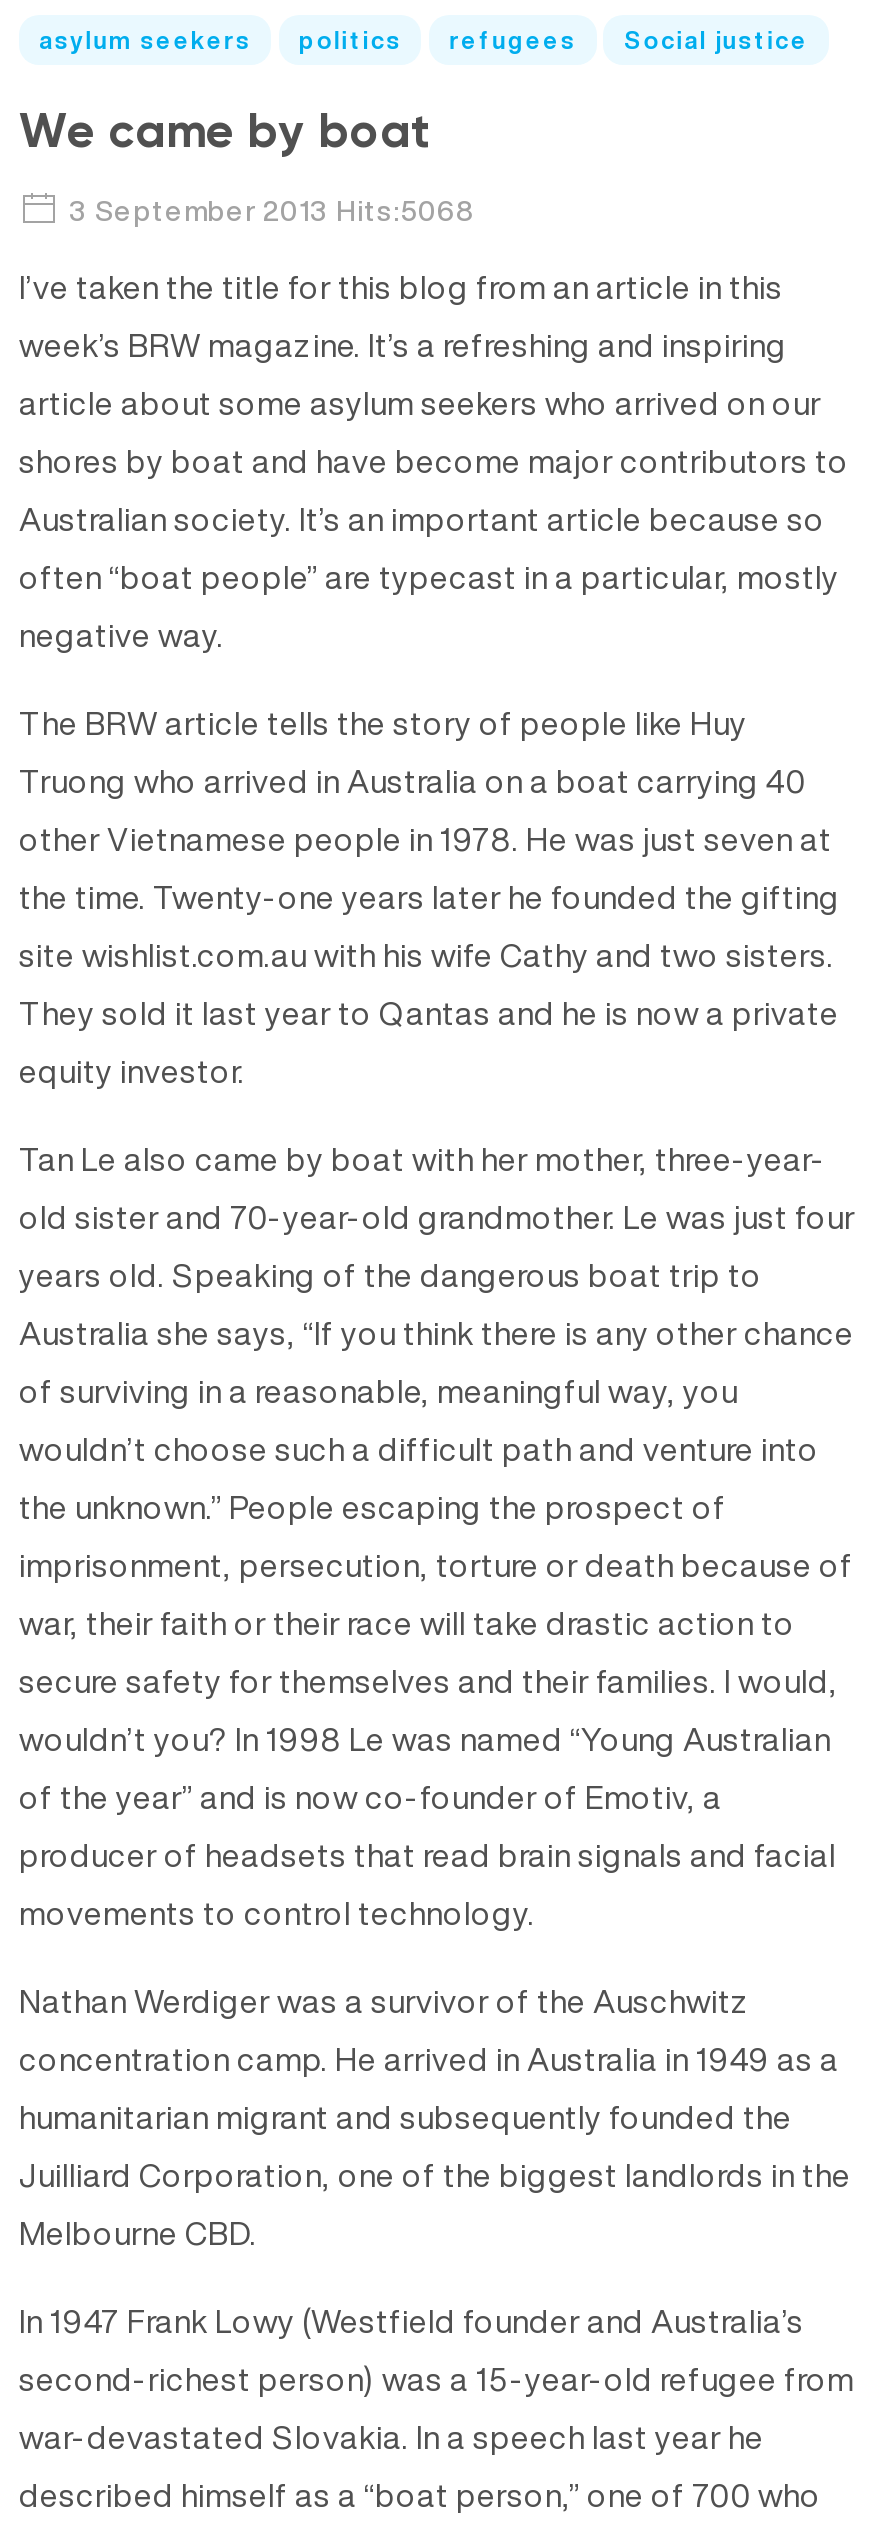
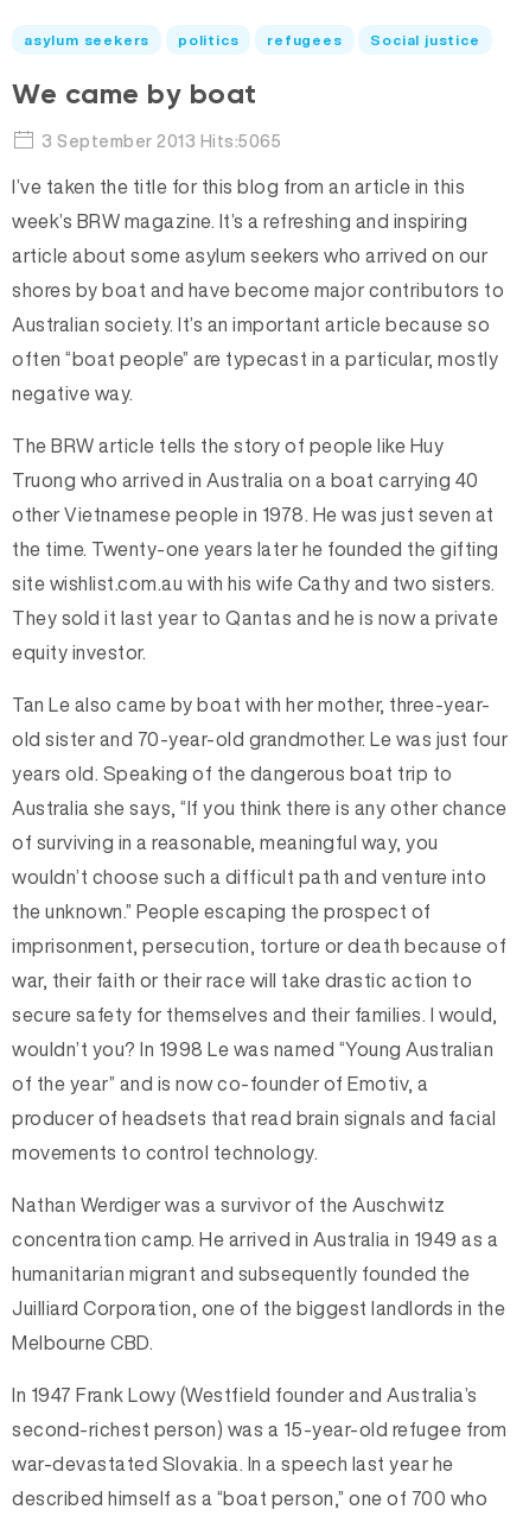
[69,189,475,231] 3 September 2013 Hits:5068 -> [42,128,281,153] 3 September 2013 Hits:5065

